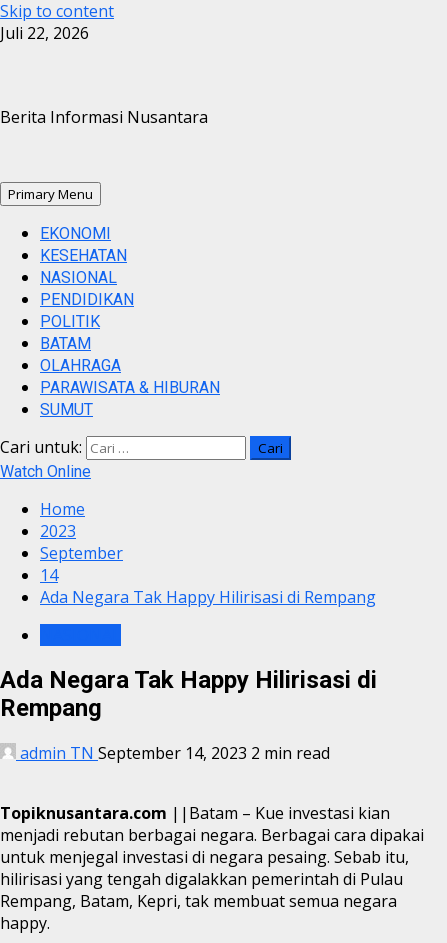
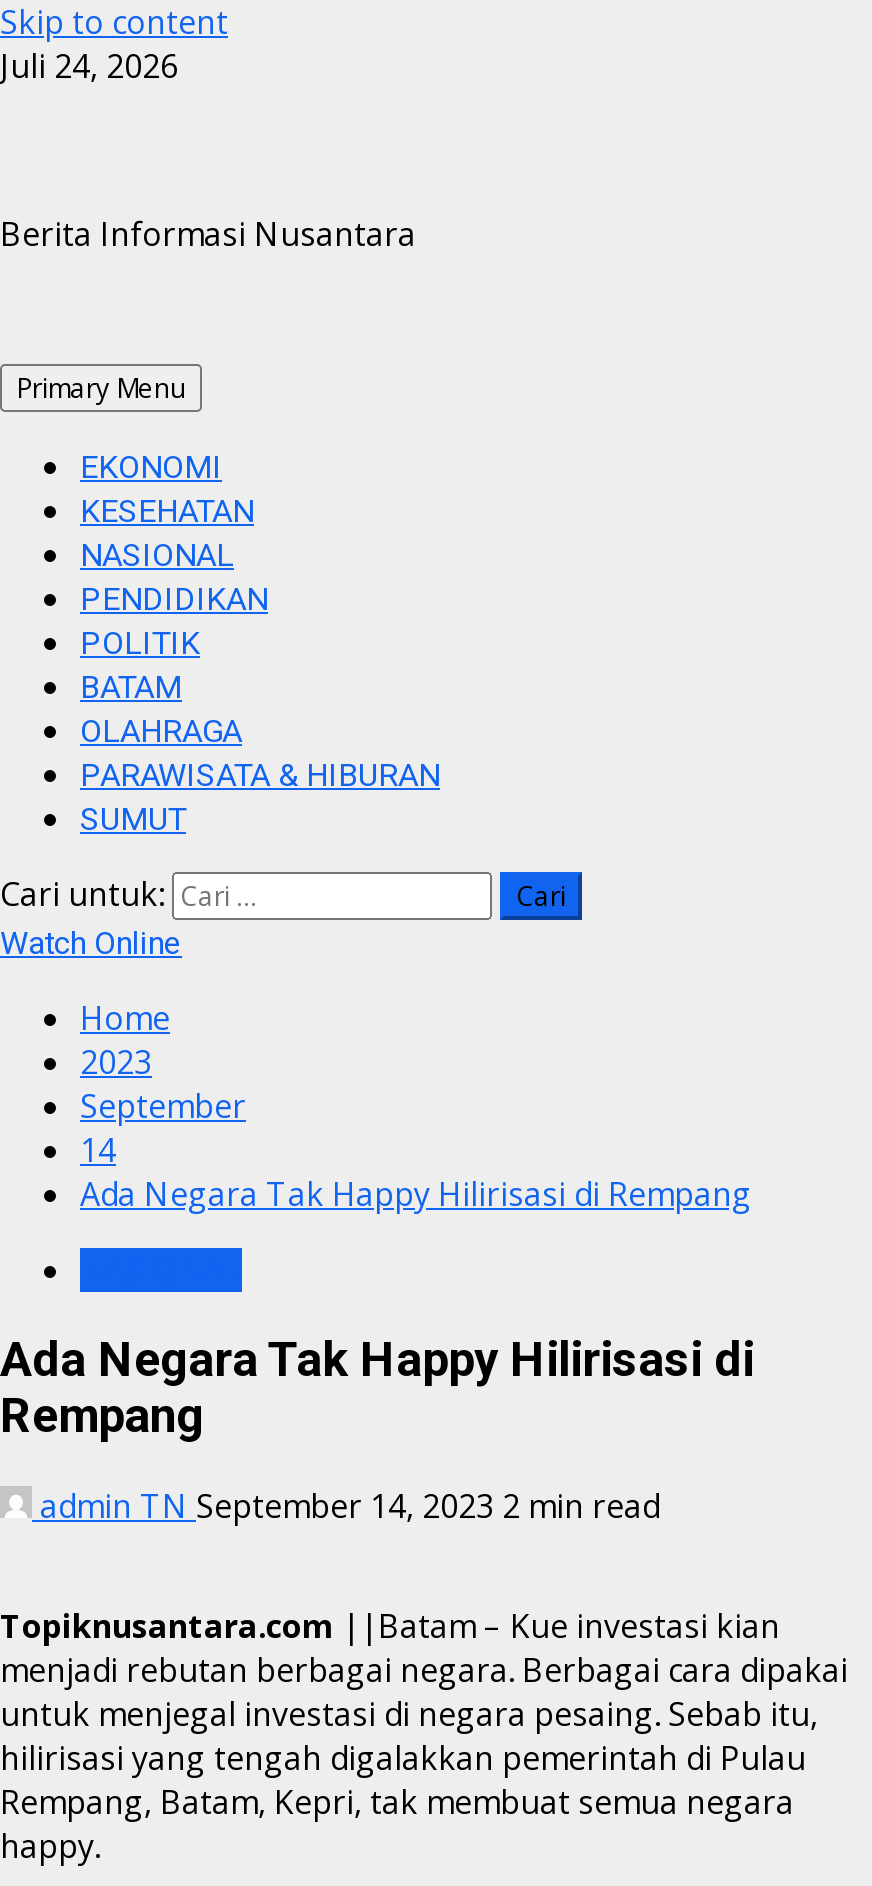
[0,22,89,44] Juli 22, 2026 -> [0,44,178,88] Juli 24, 2026

